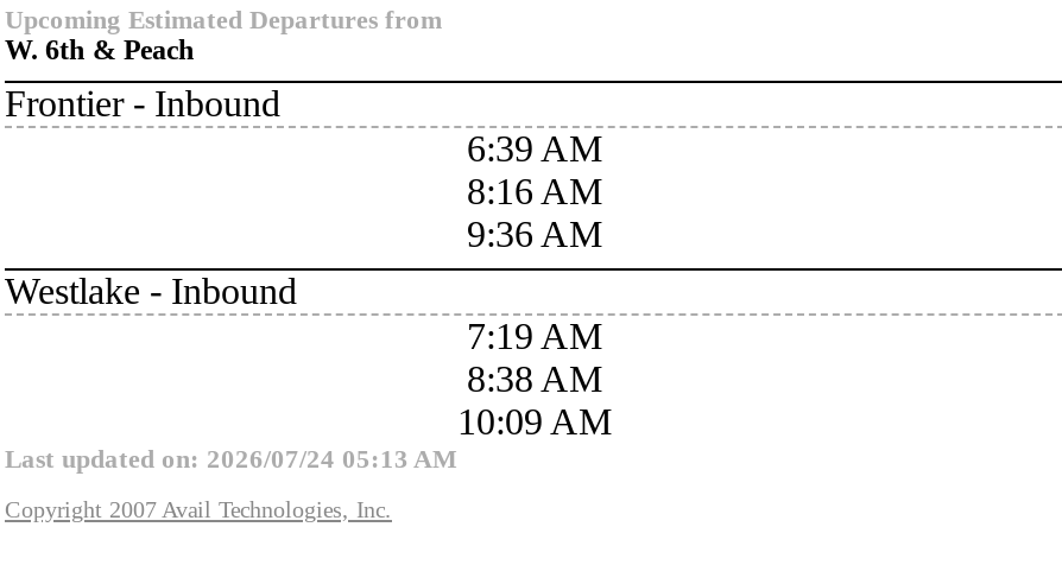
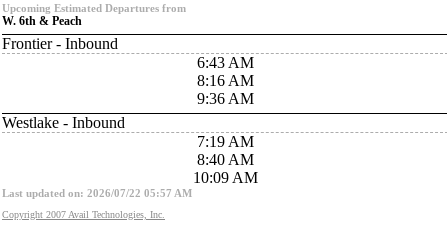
[467,128,602,169] 6:39 AM -> [196,54,253,71] 6:43 AM
[467,358,602,399] 8:38 AM -> [196,151,253,168] 8:40 AM
[5,444,456,472] Last updated on: 2026/07/24 05:13 AM -> [2,187,192,199] Last updated on: 2026/07/22 05:57 AM

